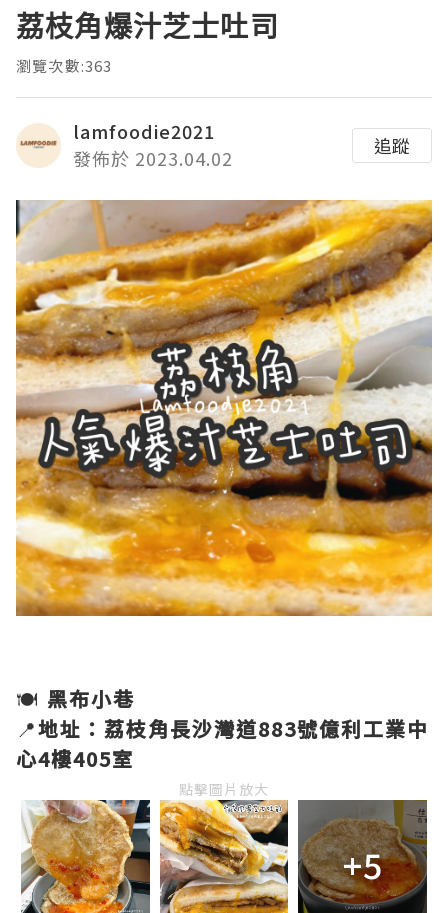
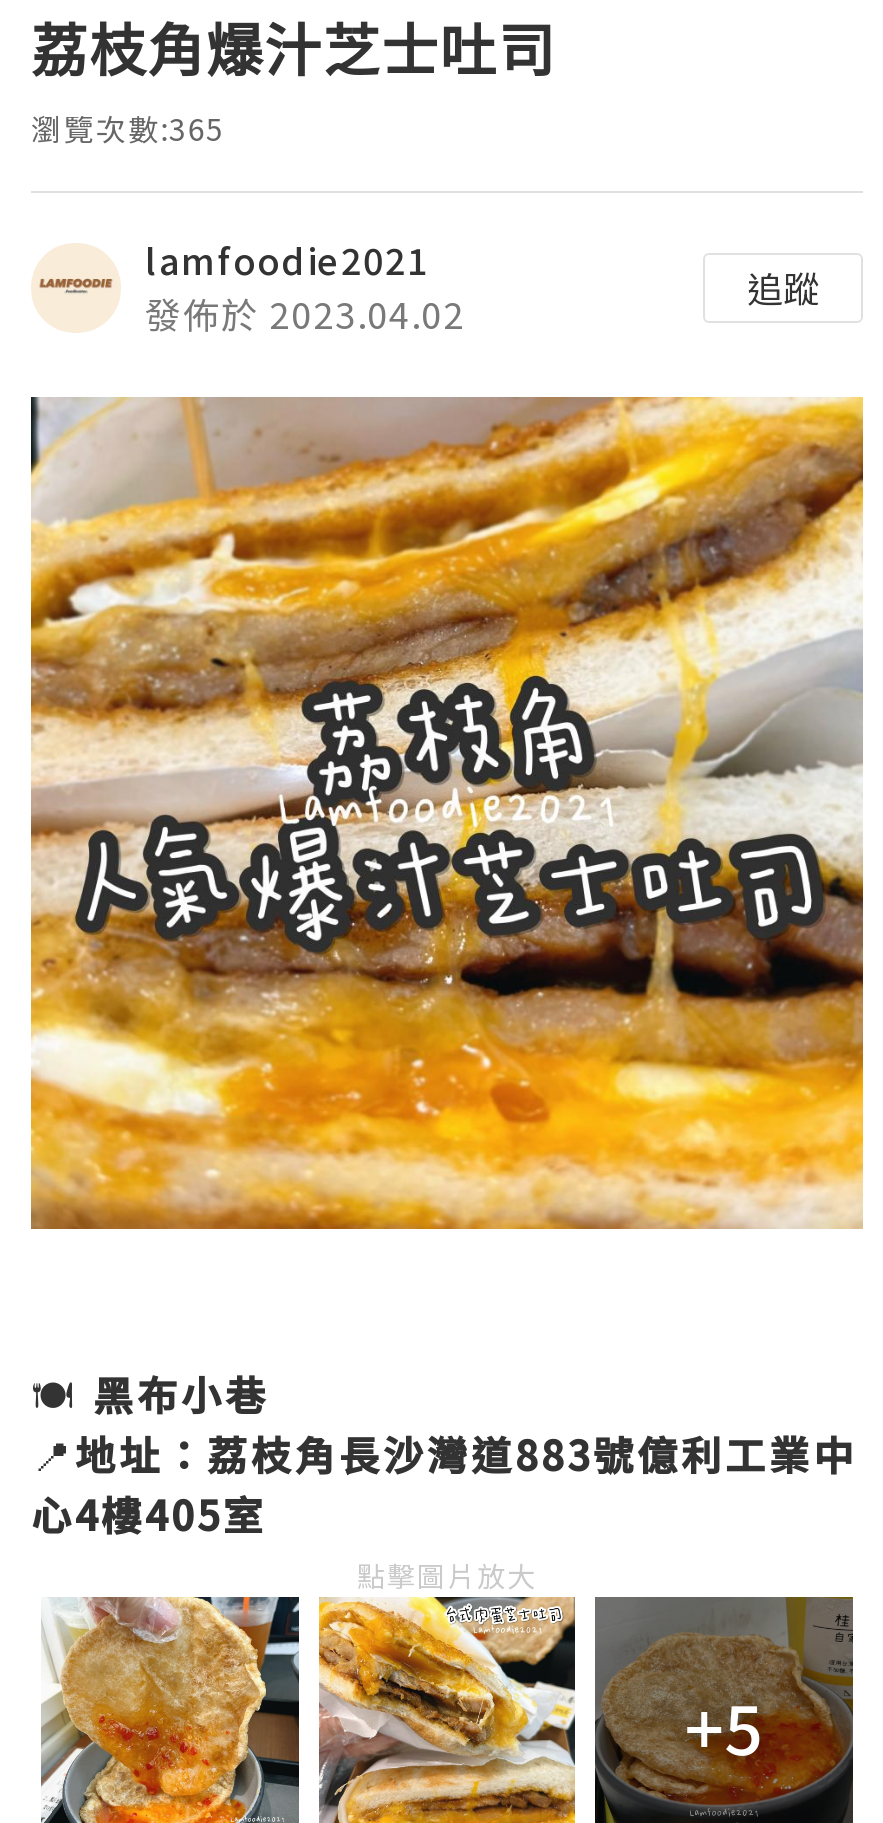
[16,55,113,76] 瀏覽次數:363 -> [31,107,224,149] 瀏覽次數:365

